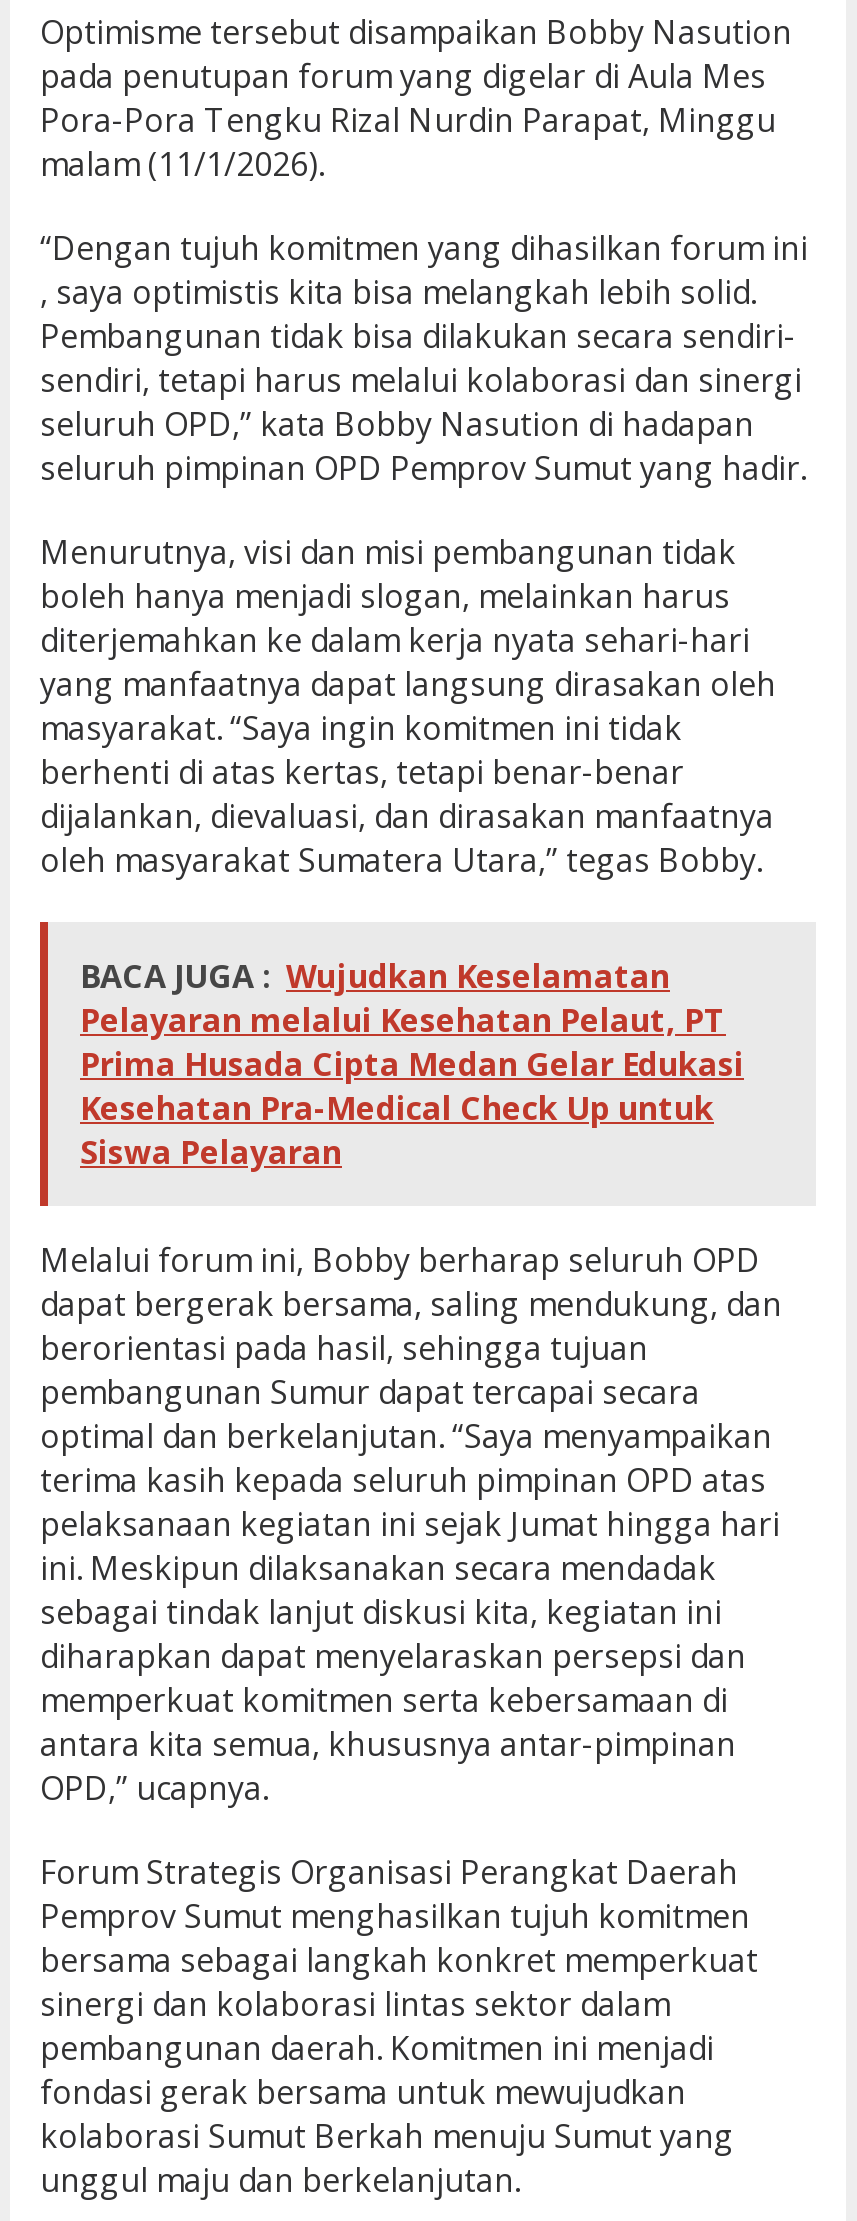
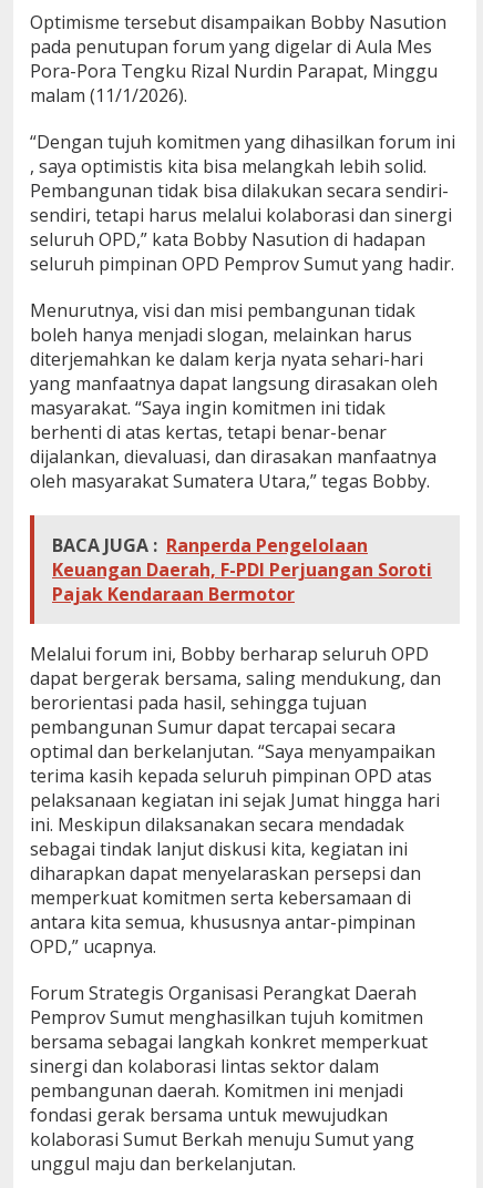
[80,955,744,1175] BACA JUGA : Wujudkan Keselamatan | Pelayaran melalui Kesehatan Pelaut, PT | Prima Husada Cipta Medan Gelar Edukasi | Kesehatan Pra-Medical Check Up untuk | Siswa Pelayaran -> [52,533,432,607] BACA JUGA : Ranperda Pengelolaan | Keuangan Daerah, F-PDI Perjuangan Soroti | Pajak Kendaraan Bermotor

